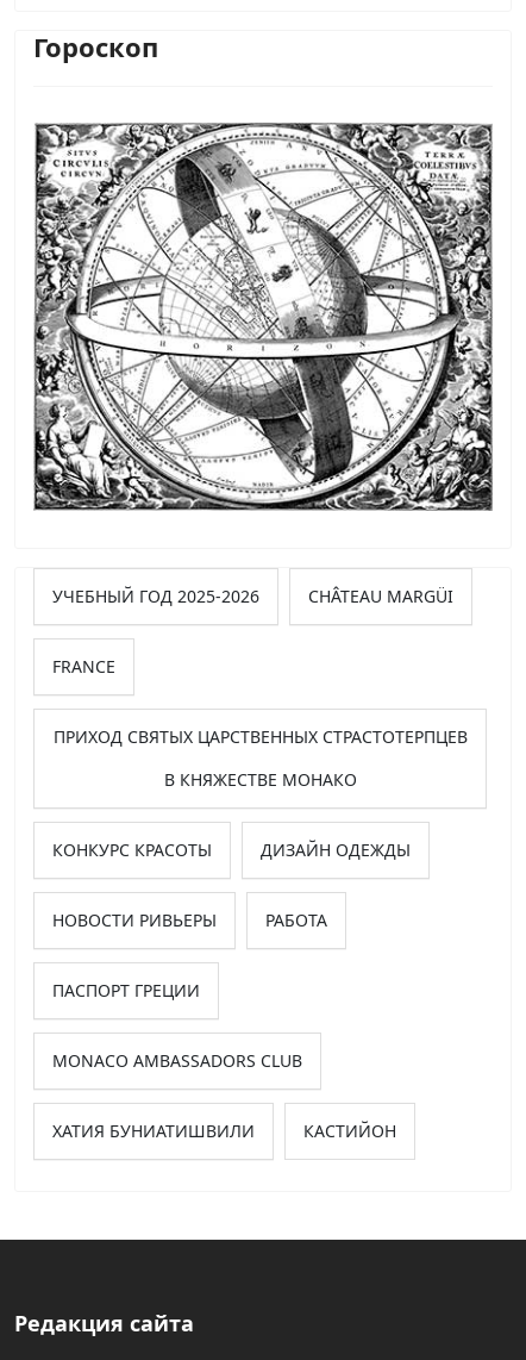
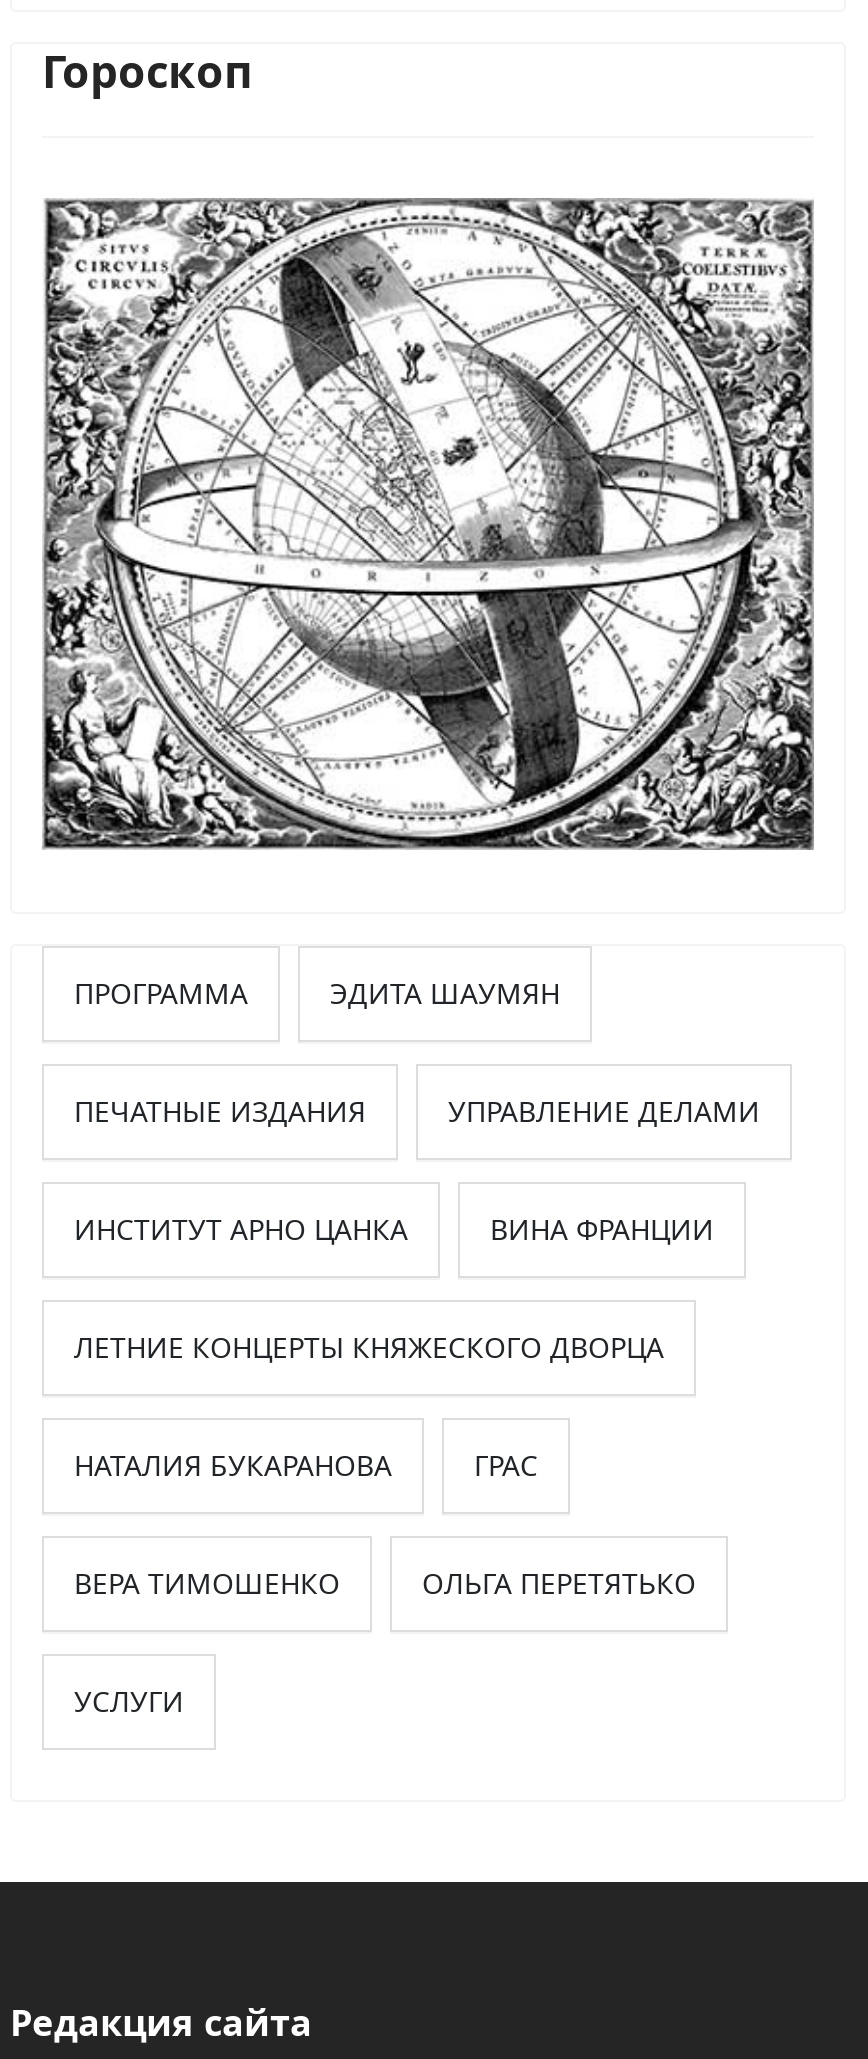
[52,584,467,1142] УЧЕБНЫЙ ГОД 2025-2026 | CHÂTEAU MARGÜI | FRANCE | ПРИХОД СВЯТЫХ ЦАРСТВЕННЫХ СТРАСТОТЕРПЦЕВ | В КНЯЖЕСТВЕ МОНАКО | КОНКУРС КРАСОТЫ | ДИЗАЙН ОДЕЖДЫ | НОВОСТИ РИВЬЕРЫ | РАБОТА | ПАСПОРТ ГРЕЦИИ | MONACO AMBASSADORS CLUB | ХАТИЯ БУНИАТИШВИЛИ | КАСТИЙОН -> [74,973,760,1719] ПРОГРАММА | ЭДИТА ШАУМЯН | ПЕЧАТНЫЕ ИЗДАНИЯ | УПРАВЛЕНИЕ ДЕЛАМИ | ИНСТИТУТ АРНО ЦАНКА | ВИНА ФРАНЦИИ | ЛЕТНИЕ КОНЦЕРТЫ КНЯЖЕСКОГО ДВОРЦА | НАТАЛИЯ БУКАРАНОВА | ГРАС | ВЕРА ТИМОШЕНКО | ОЛЬГА ПЕРЕТЯТЬКО | УСЛУГИ

